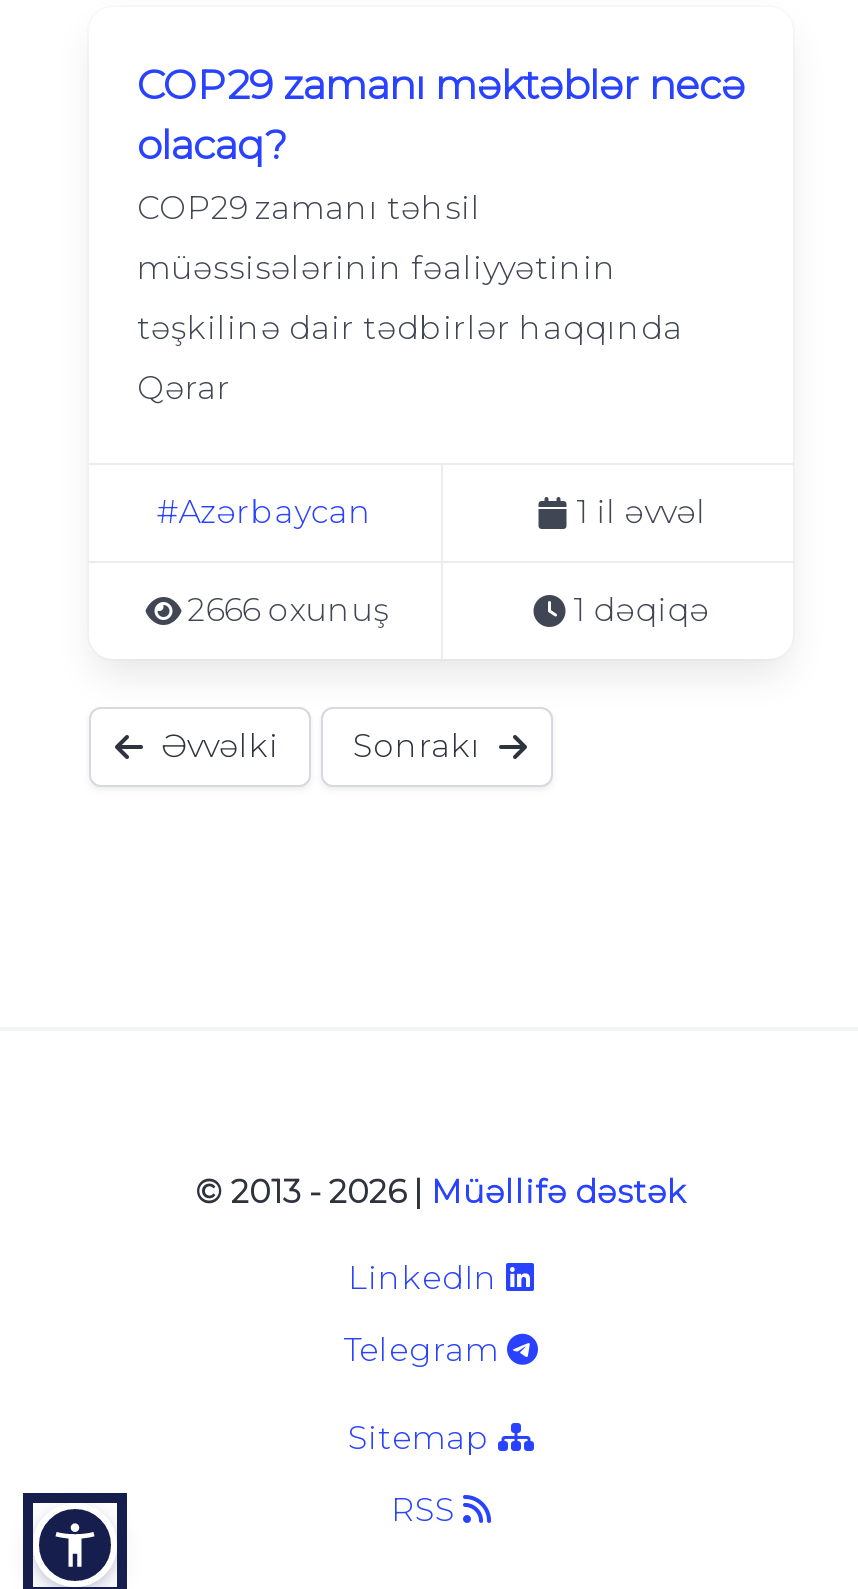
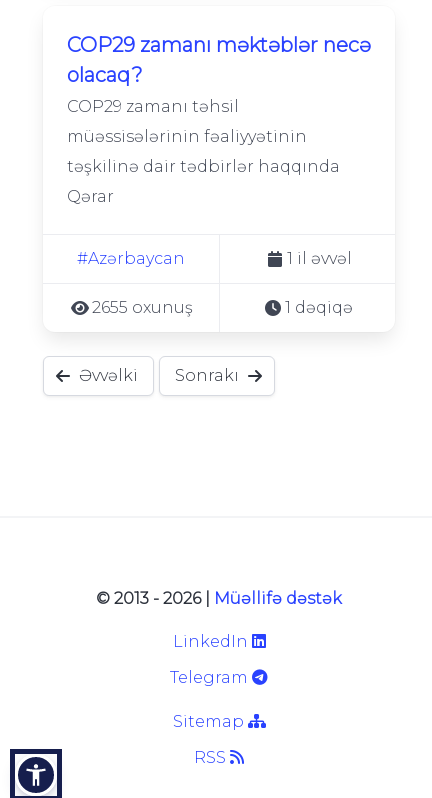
[187,591,389,629] 2666 oxunuş -> [92,298,193,317] 2655 oxunuş

